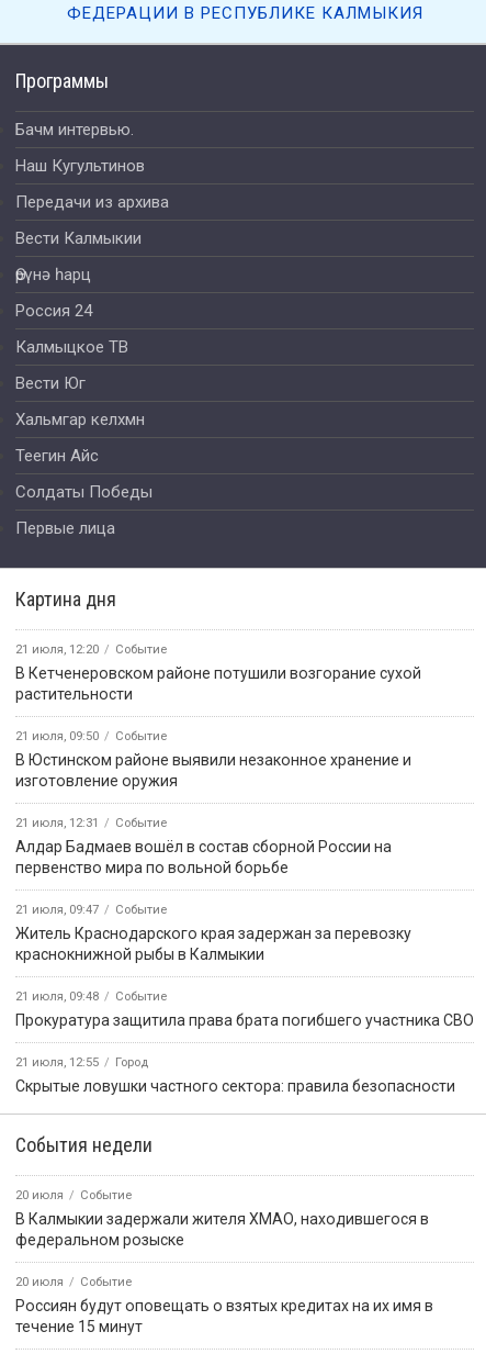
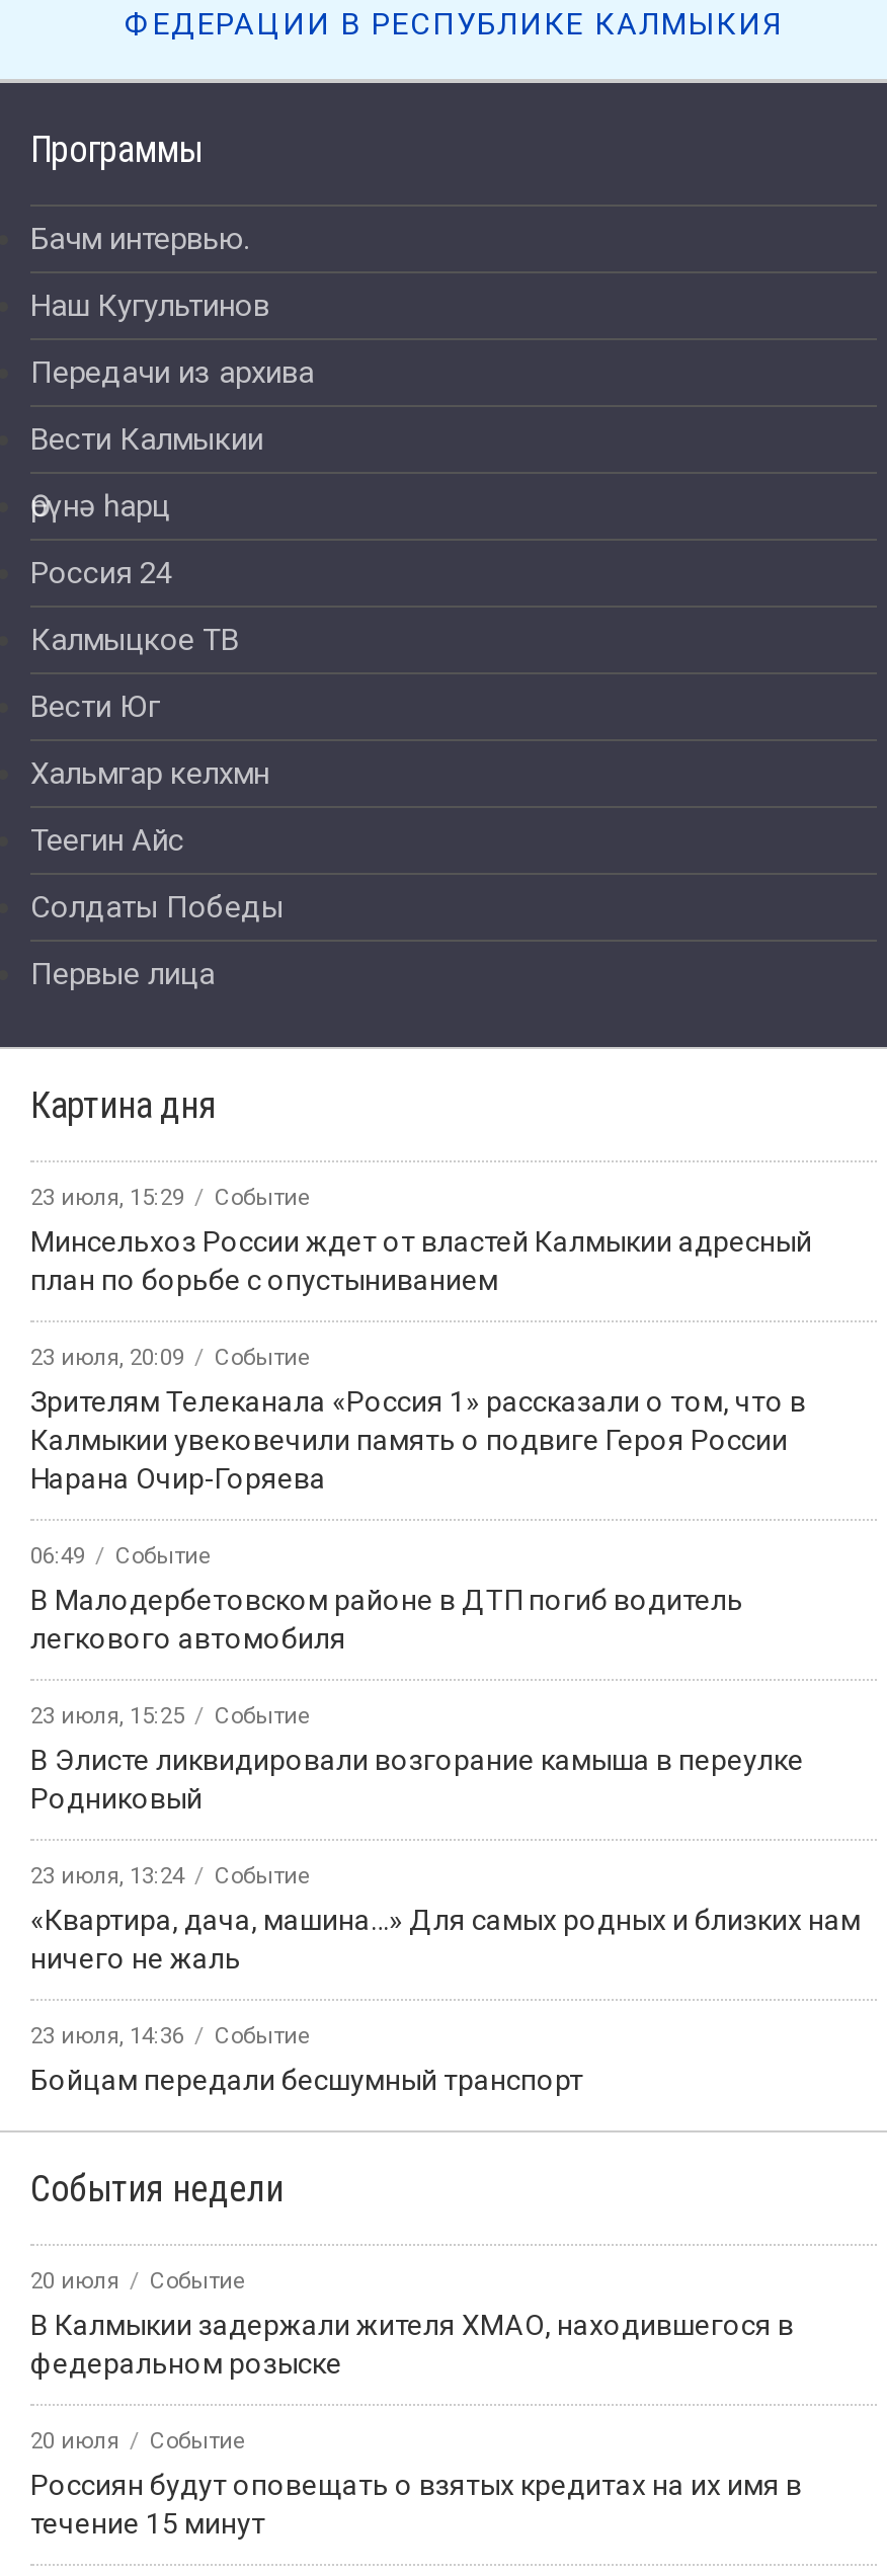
[15,643,167,657] 21 июля, 12:20 Событие -> [30,1186,310,1212] 23 июля, 15:29 Событие
[15,665,421,703] В Кетченеровском районе потушили возгорание сухой | растительности -> [30,1226,812,1297] Минсельхоз России ждет от властей Калмыкии адресный | план по борьбе с опустыниванием
[15,730,167,744] 21 июля, 09:50 Событие -> [30,1346,310,1372] 23 июля, 20:09 Событие
[15,752,411,790] В Юстинском районе выявили незаконное хранение и | изготовление оружия -> [30,1386,806,1495] Зрителям Телеканала «Россия 1» рассказали о том, что в | Калмыкии увековечили память о подвиге Героя России | Нарана Очир-Горяева
[15,816,167,831] 21 июля, 12:31 Событие -> [30,1544,211,1570] 06:49 Событие
[15,838,392,877] Алдар Бадмаев вошёл в состав сборной России на | первенство мира по вольной борьбе -> [30,1584,743,1655] В Малодербетовском районе в ДТП погиб водитель | легкового автомобиля
[15,903,167,917] 21 июля, 09:47 Событие -> [30,1704,310,1730] 23 июля, 15:25 Событие
[15,925,411,964] Житель Краснодарского края задержан за перевозку | краснокнижной рыбы в Калмыкии -> [30,1744,804,1815] В Элисте ликвидировали возгорание камыша в переулке | Родниковый
[15,990,167,1004] 21 июля, 09:48 Событие -> [30,1864,310,1890] 23 июля, 13:24 Событие
[15,1012,474,1029] Прокуратура защитила права брата погибшего участника СВО -> [30,1904,861,1975] «Квартира, дача, машина…» Для самых родных и близких нам | ничего не жаль
[15,1056,455,1095] 21 июля, 12:55 | Город | Скрытые ловушки частного сектора: правила безопасности -> [30,2024,583,2097] 23 июля, 14:36 | Событие | Бойцам передали бесшумный транспорт

